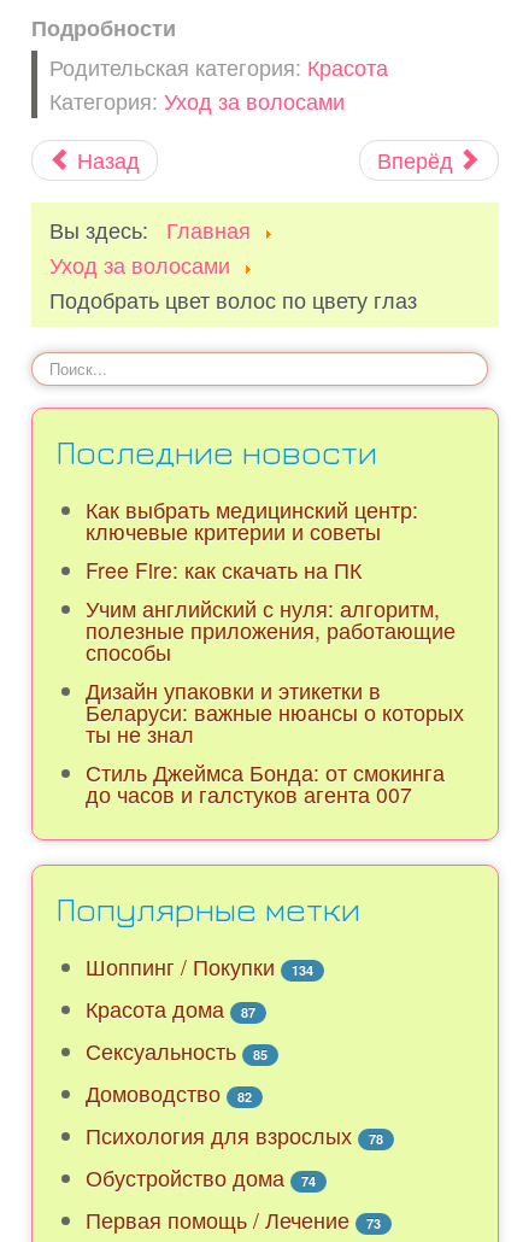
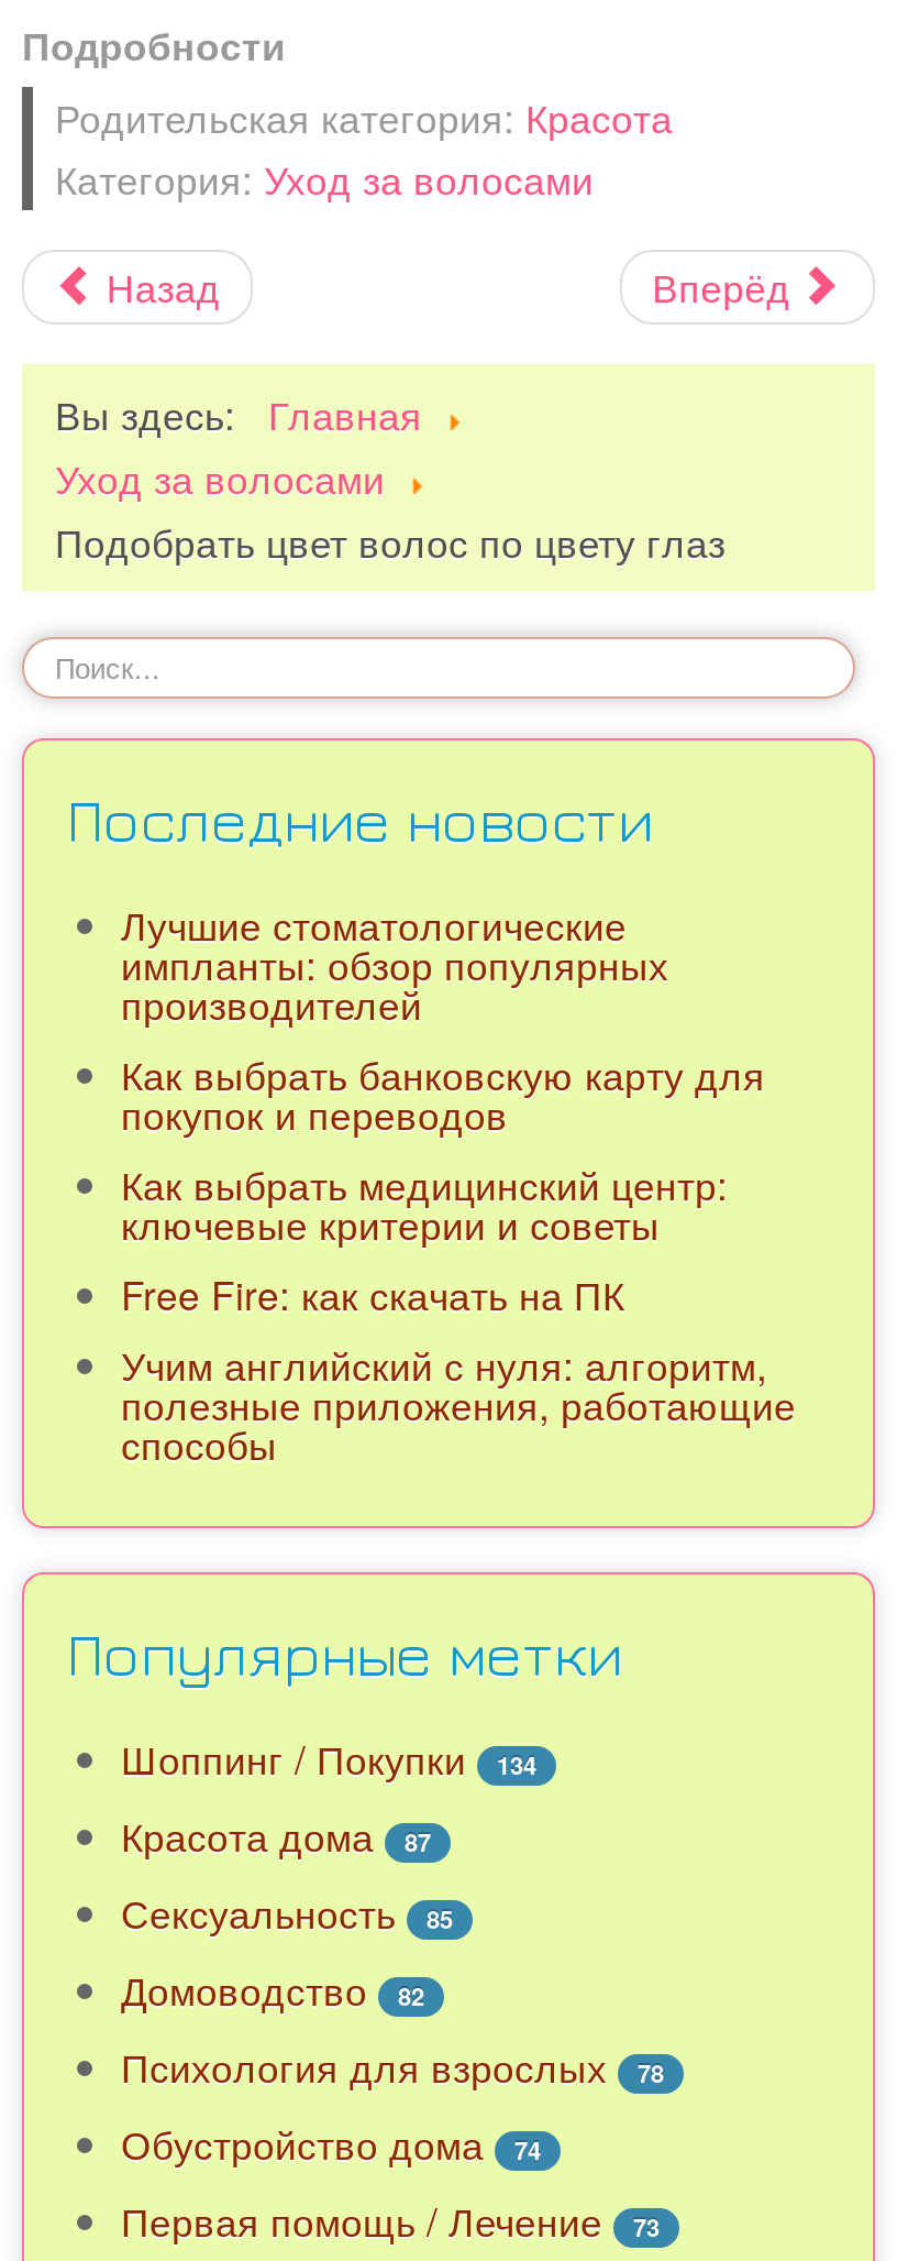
none -> [121,897,765,1141] Лучшие стоматологические | импланты: обзор популярных | производителей | Как выбрать банковскую карту для | покупок и переводов
moved [86,495,456,667] -> [121,1157,796,1471]: Как выбрать медицинский центр: | ключевые критерии и советы | Free Fire: как скачать на ПК | Учим английский с нуля: алгоритм, | полезные приложения, работающие | способы
[86,676,464,809] Дизайн упаковки и этикетки в | Беларуси: важные нюансы о которых | ты не знал | Стиль Джеймса Бонда: от смокинга | до часов и галстуков агента 007 -> none

